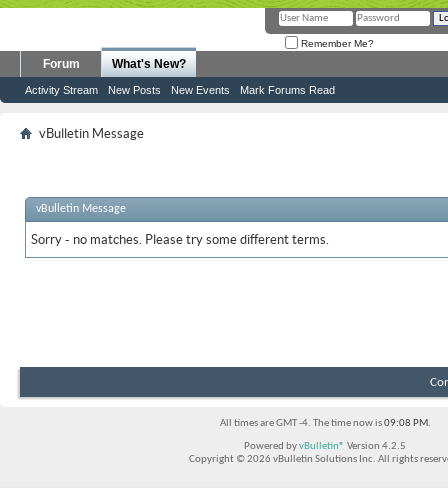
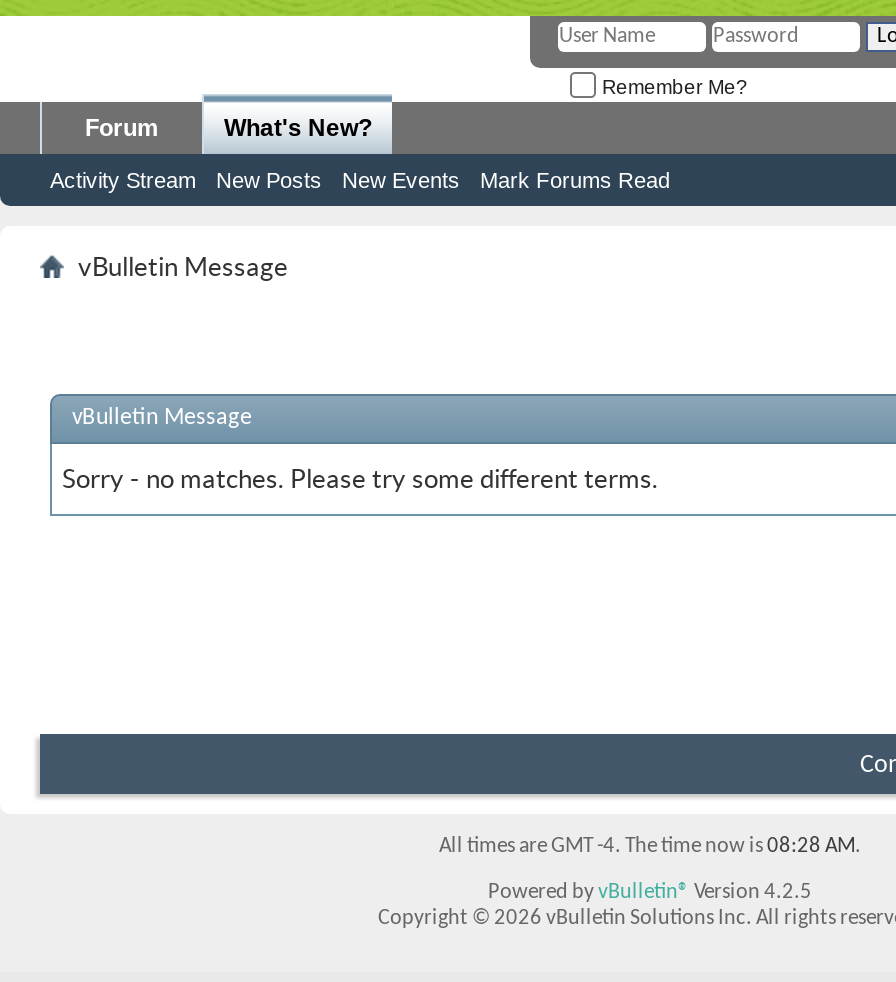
[219,418,430,429] All times are GMT -4. The time now is 09:08 PM. -> [439,836,861,858] All times are GMT -4. The time now is 08:28 AM.

